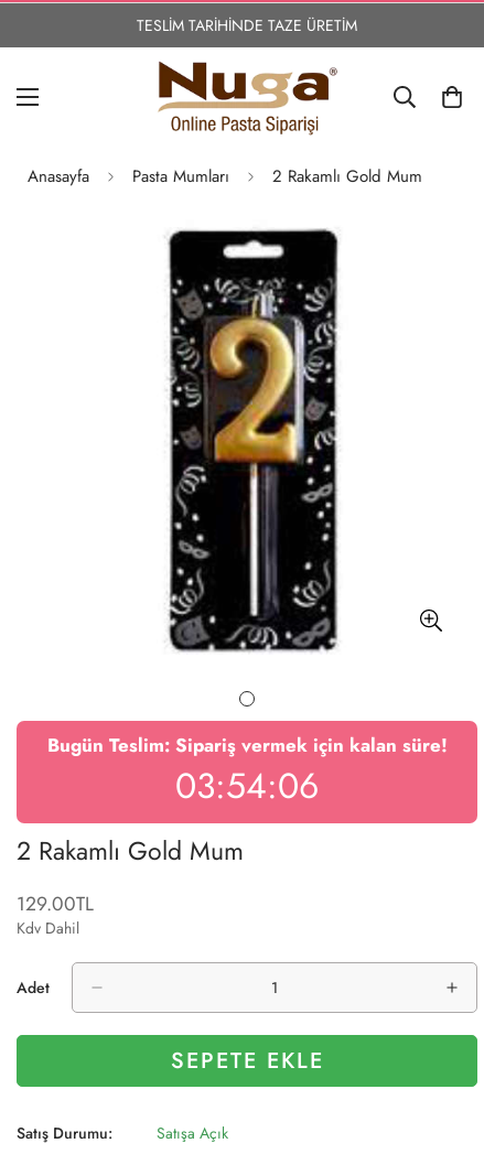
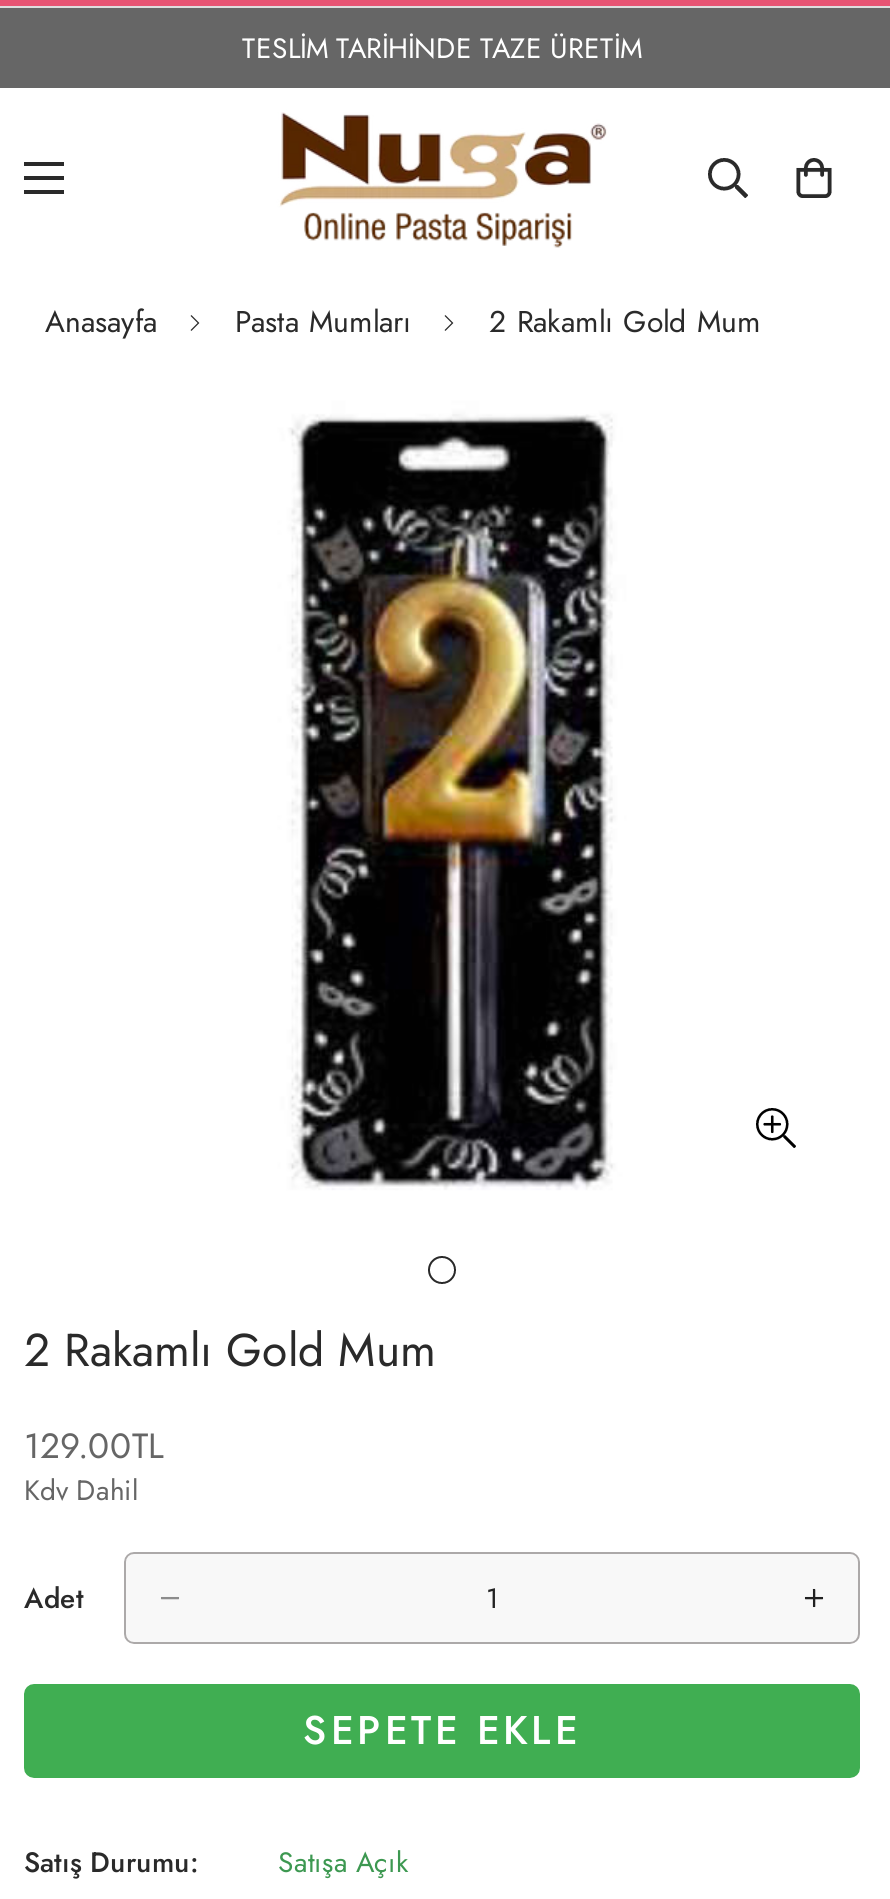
[47,732,447,811] Bugün Teslim: Sipariş vermek için kalan süre! | 03:54:06 -> none

